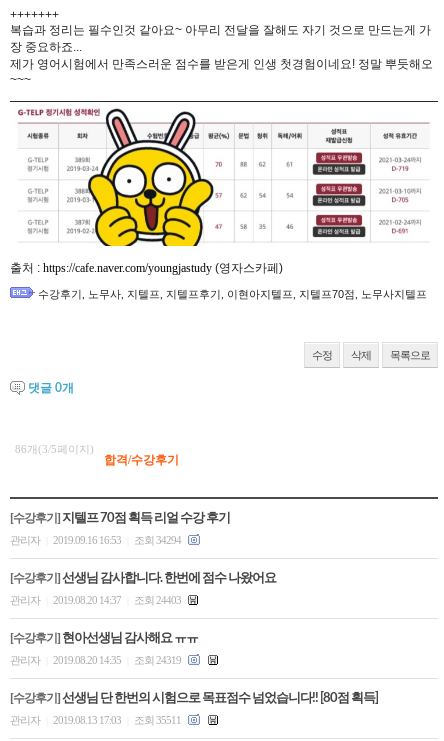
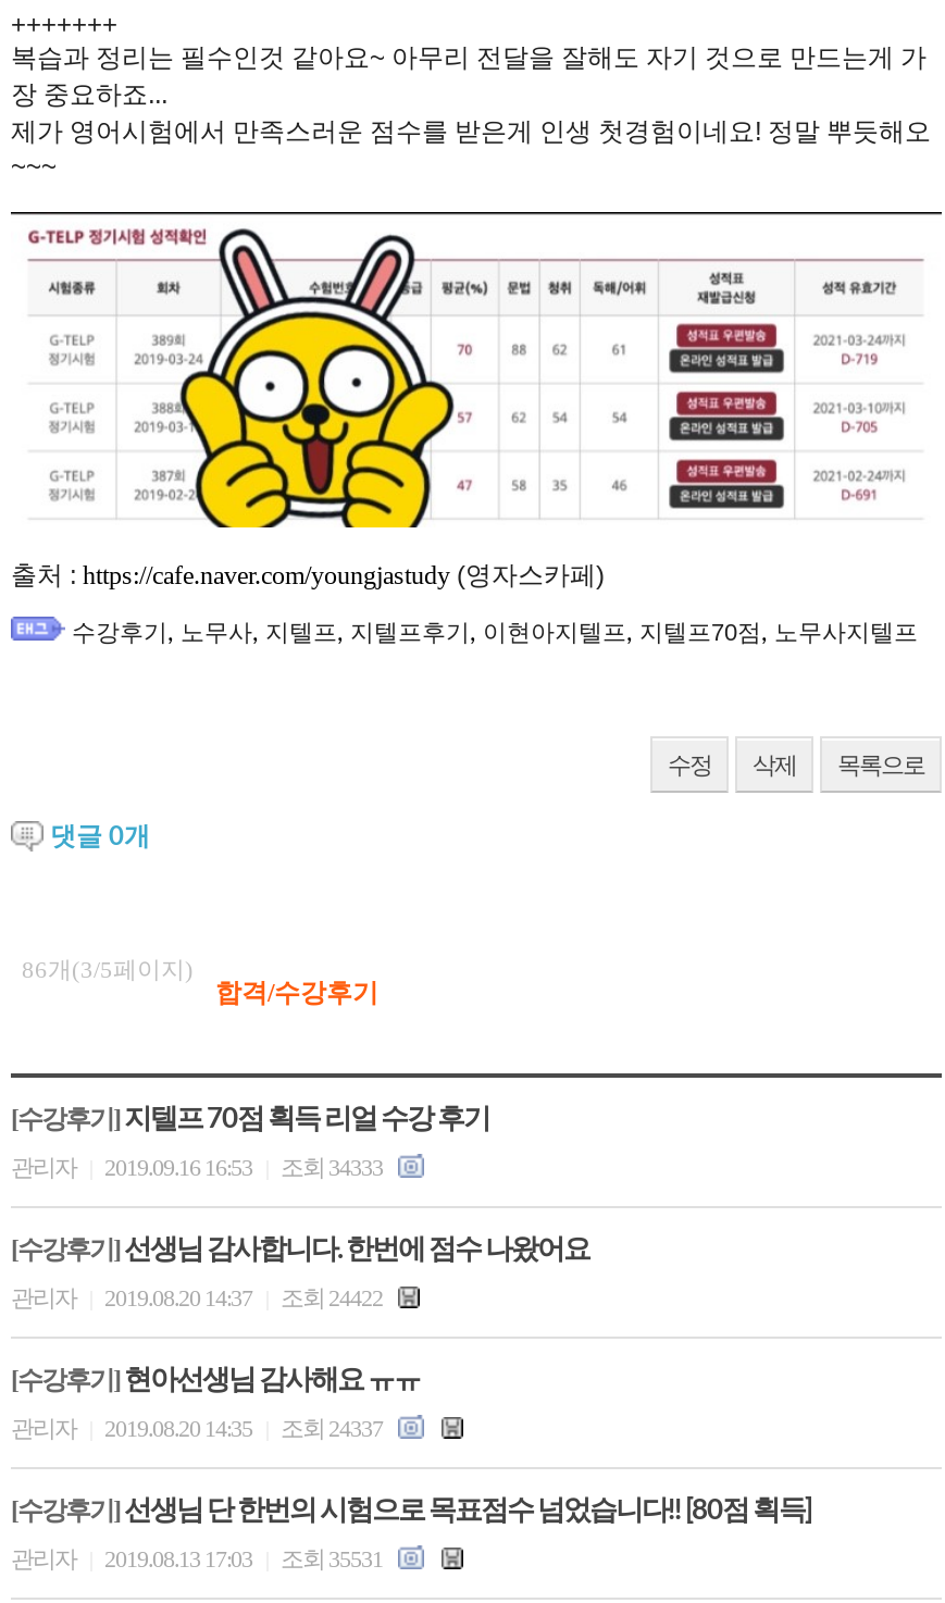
[10,534,183,546] 관리자 2019.09.16 16:53 조회 34294 -> [11,1154,387,1180] 관리자 2019.09.16 16:53 조회 34333
[10,594,183,606] 관리자 2019.08.20 14:37 조회 24403 -> [11,1285,387,1311] 관리자 2019.08.20 14:37 조회 24422
[10,654,183,666] 관리자 2019.08.20 14:35 조회 24319 -> [11,1415,387,1441] 관리자 2019.08.20 14:35 조회 24337
[10,714,183,726] 관리자 2019.08.13 17:03 조회 35511 -> [11,1546,387,1572] 관리자 2019.08.13 17:03 조회 35531

